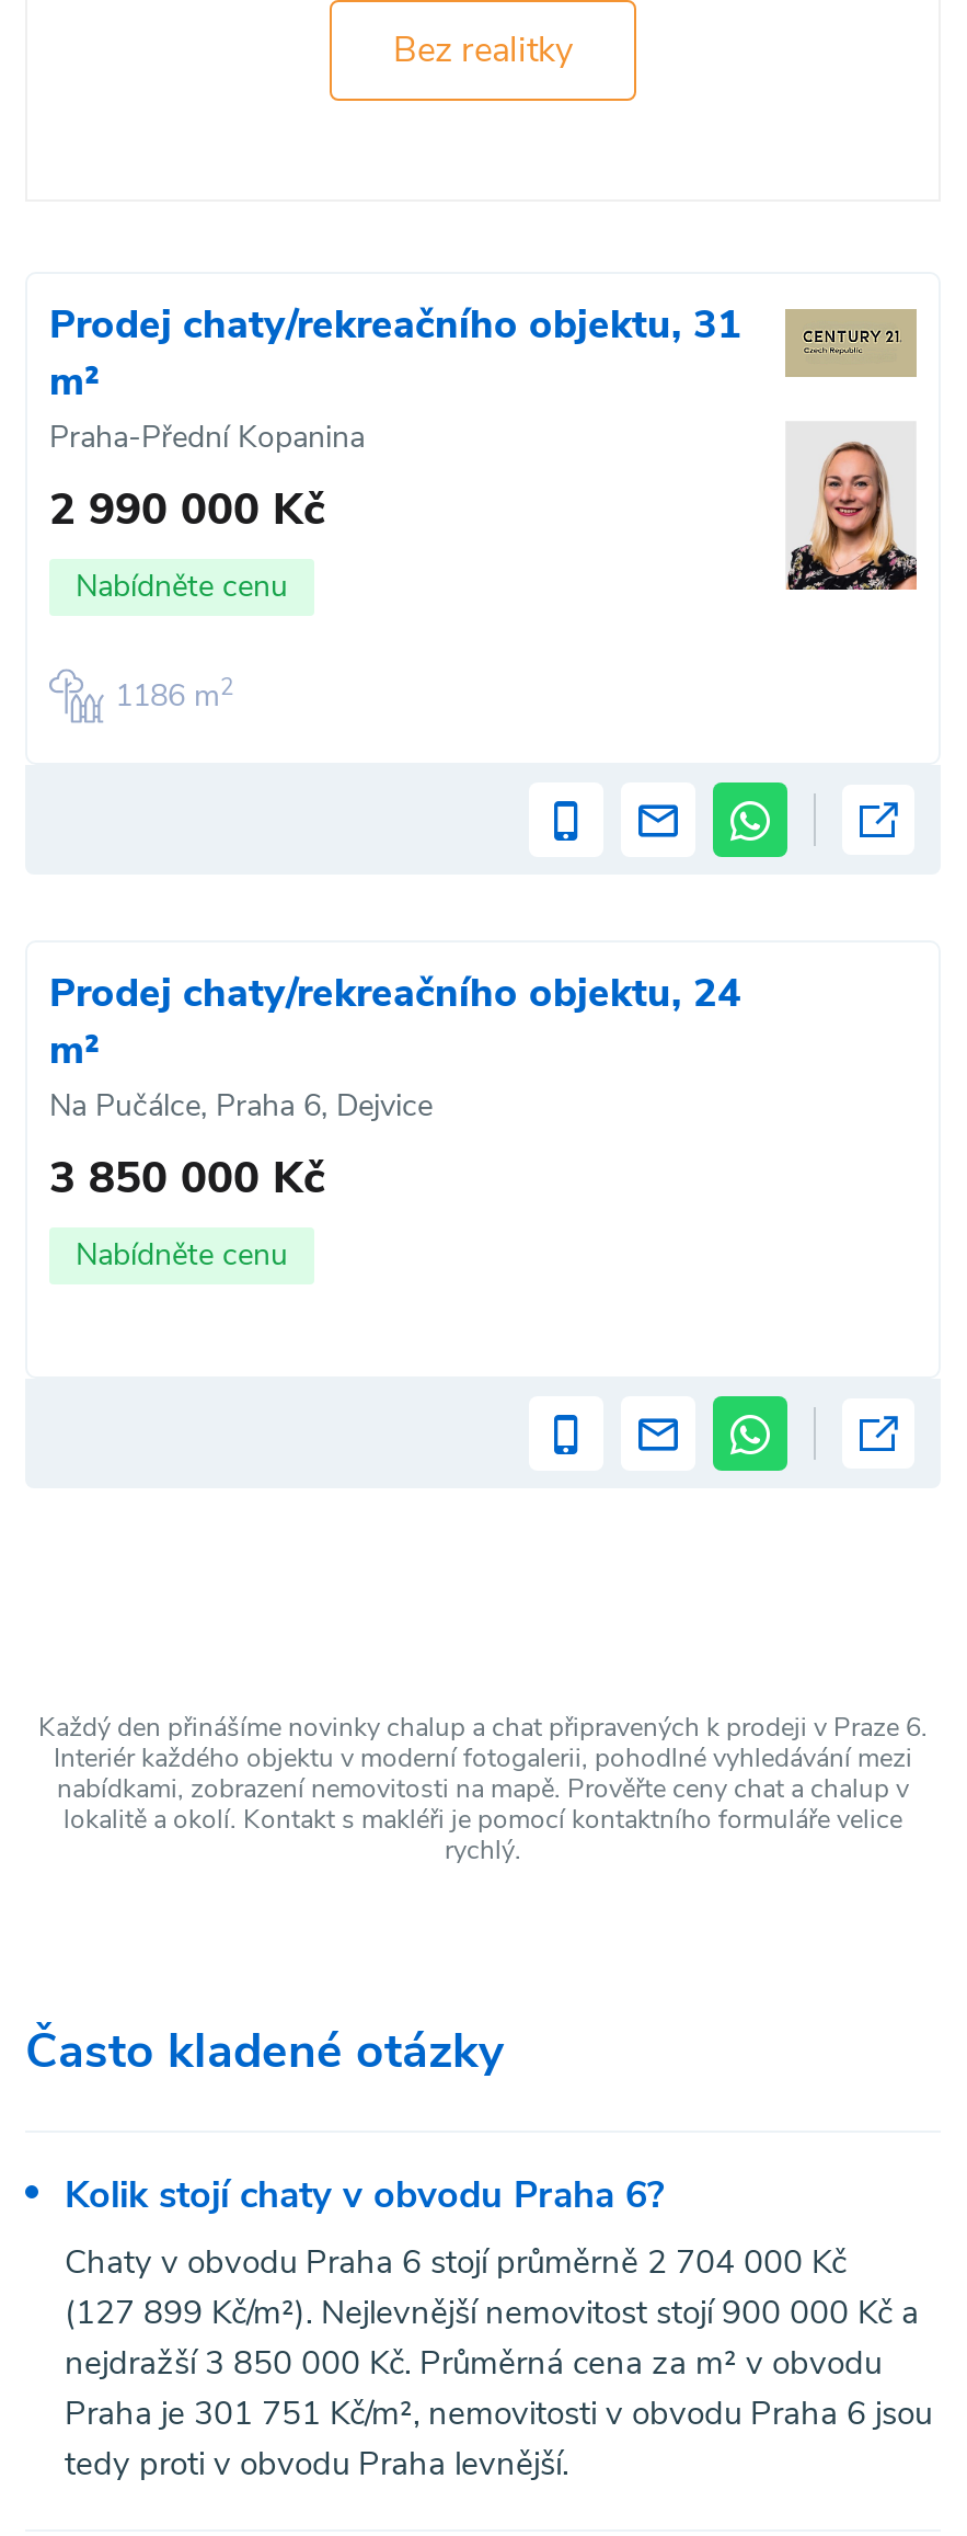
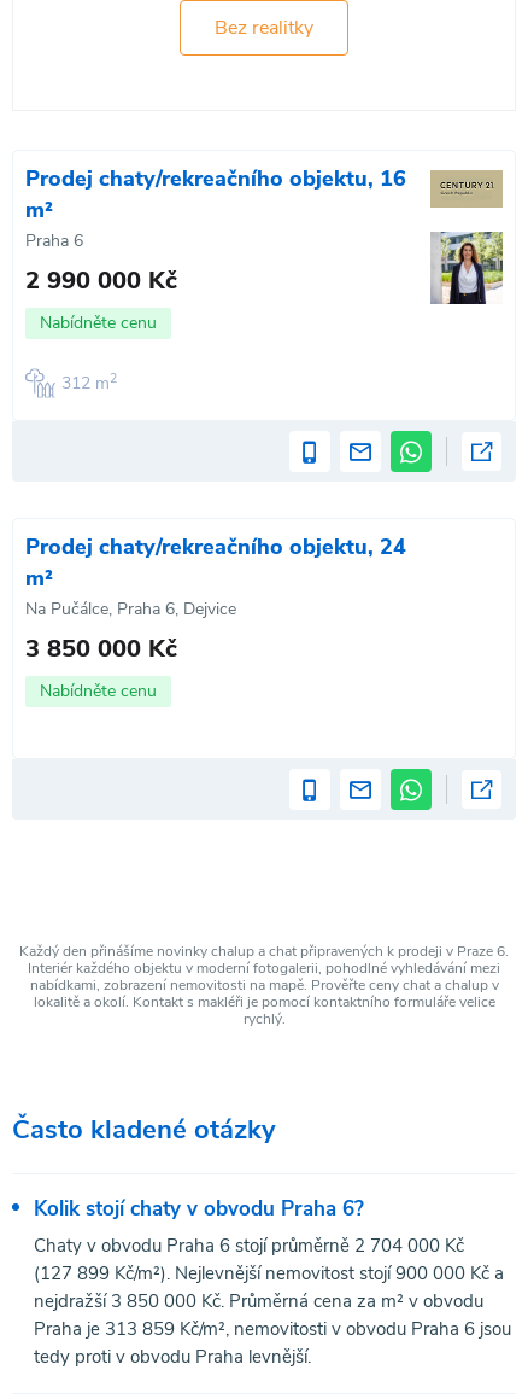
[49,298,741,351] Prodej chaty/rekreačního objektu, 31 -> [25,164,406,193] Prodej chaty/rekreačního objektu, 16
[49,416,365,458] Praha-Přední Kopanina -> [25,229,83,252] Praha 6
[783,421,919,592] [image] -> [430,231,504,325] [image]
[115,670,233,717] 1186 m2 -> [61,369,117,395] 312 m2
[65,2391,932,2435] Praha je 301 751 Kč/m², nemovitosti v obvodu Praha 6 jsou -> [34,1317,511,1341] Praha je 313 859 Kč/m², nemovitosti v obvodu Praha 6 jsou

